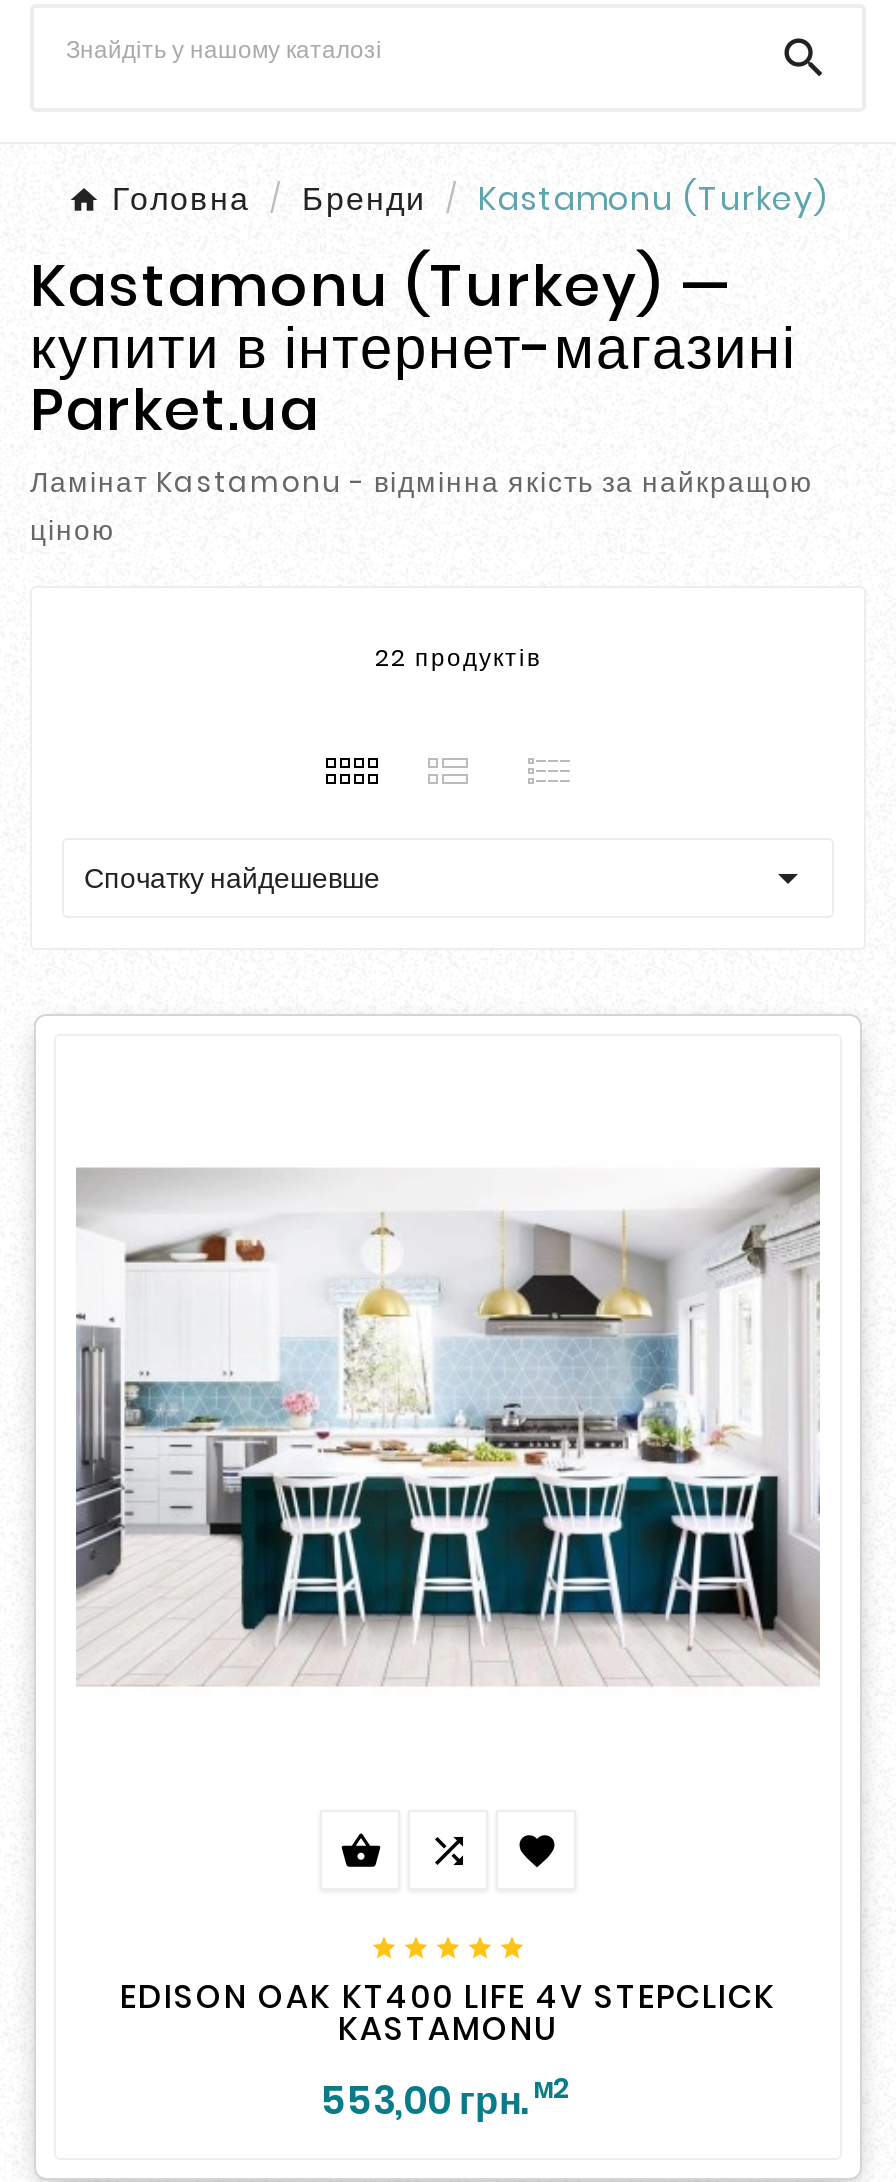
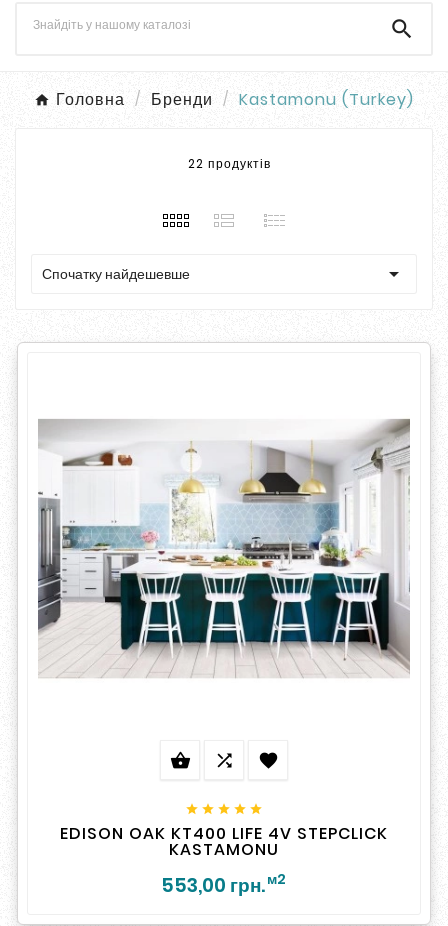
[30,246,814,550] Kastamonu (Turkey) — | купити в інтернет-магазині | Parket.ua | Ламінат Kastamonu - відмінна якість за найкращою | ціною -> none

